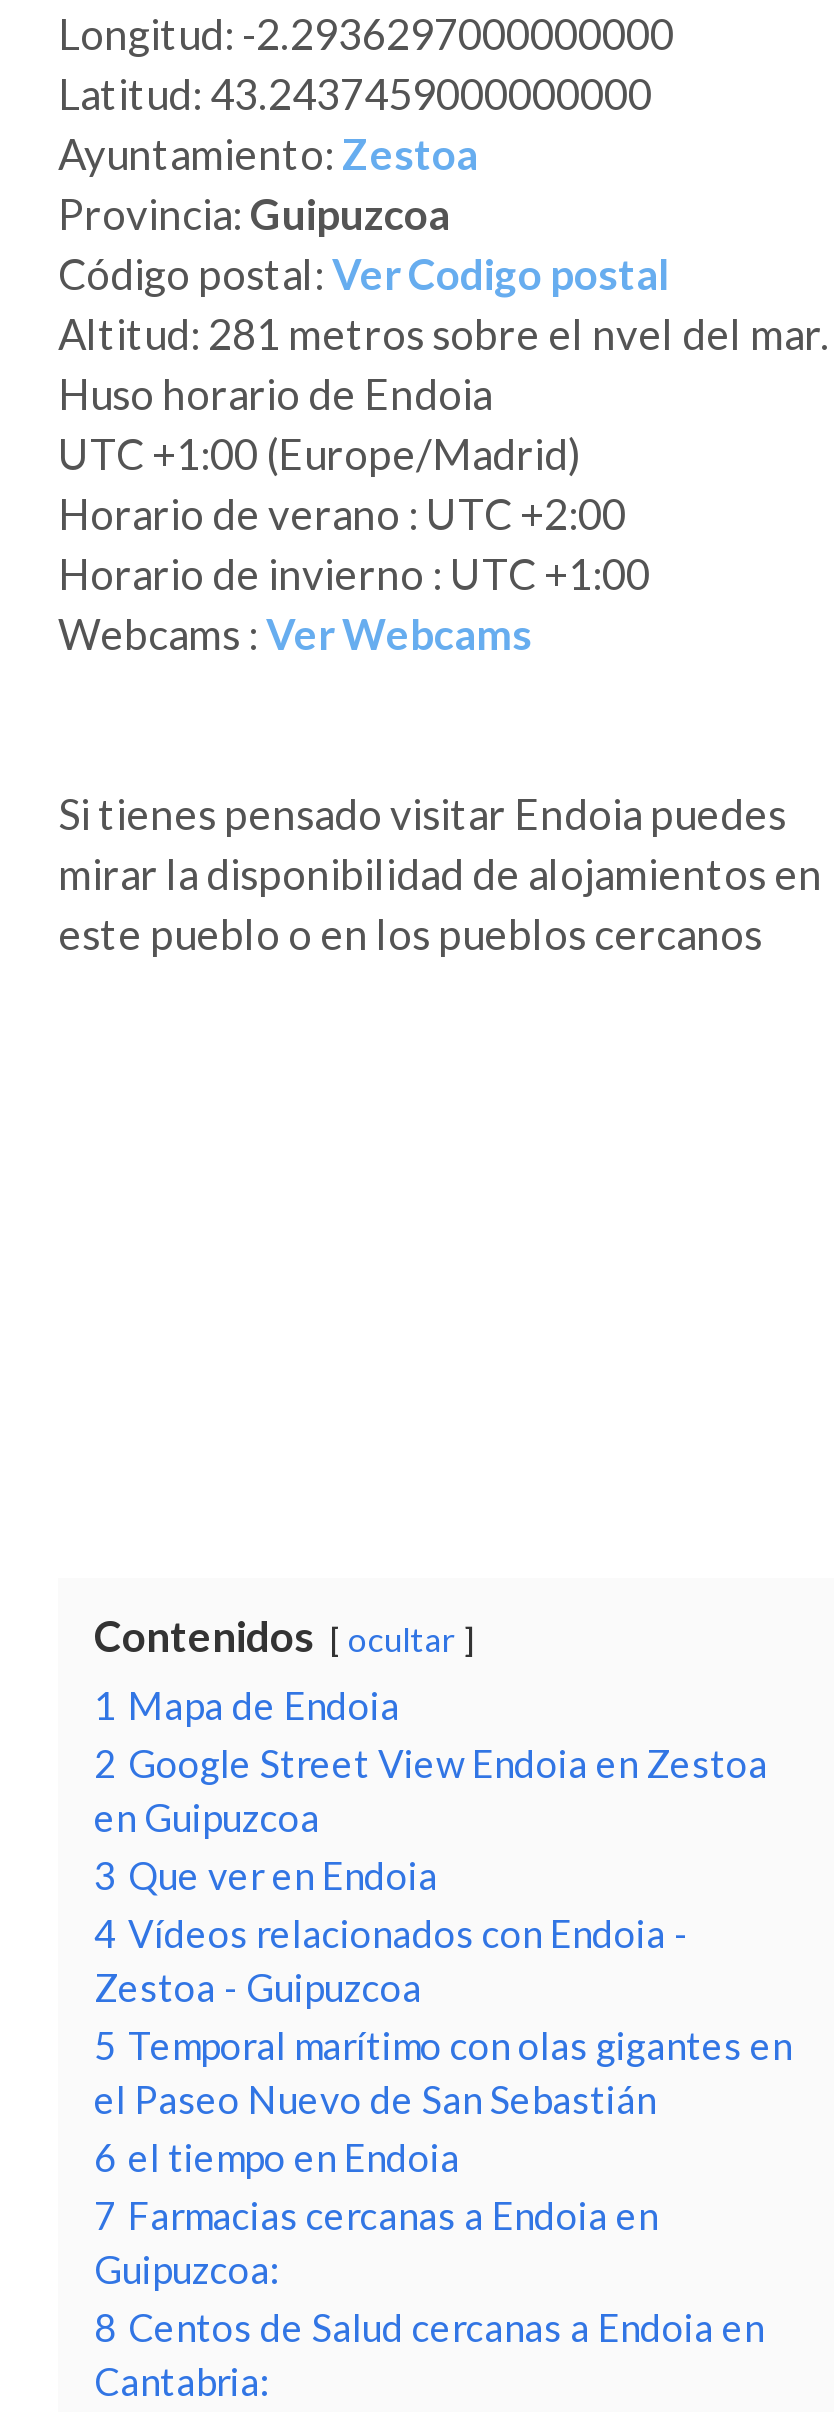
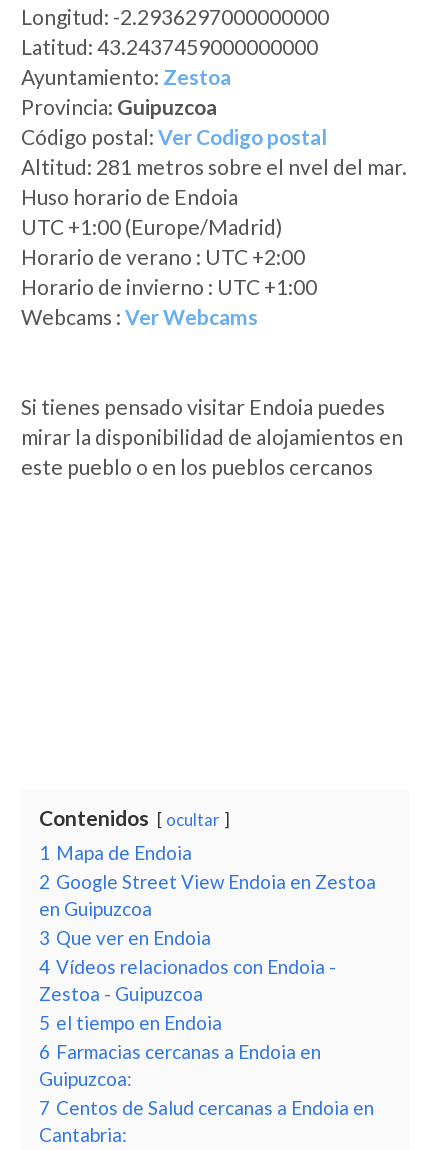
[94,2022,792,2238] 5 Temporal marítimo con olas gigantes en | el Paseo Nuevo de San Sebastián | 6 el tiempo en Endoia | 7 Farmacias cercanas a Endoia en -> [39,1011,321,1063] 5 el tiempo en Endoia | 6 Farmacias cercanas a Endoia en
[94,2304,764,2350] 8 Centos de Salud cercanas a Endoia en -> [39,1096,374,1119] 7 Centos de Salud cercanas a Endoia en

